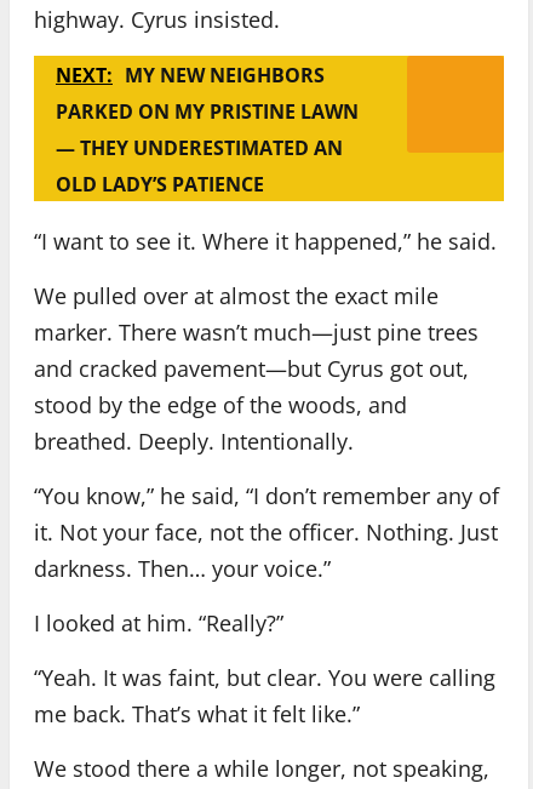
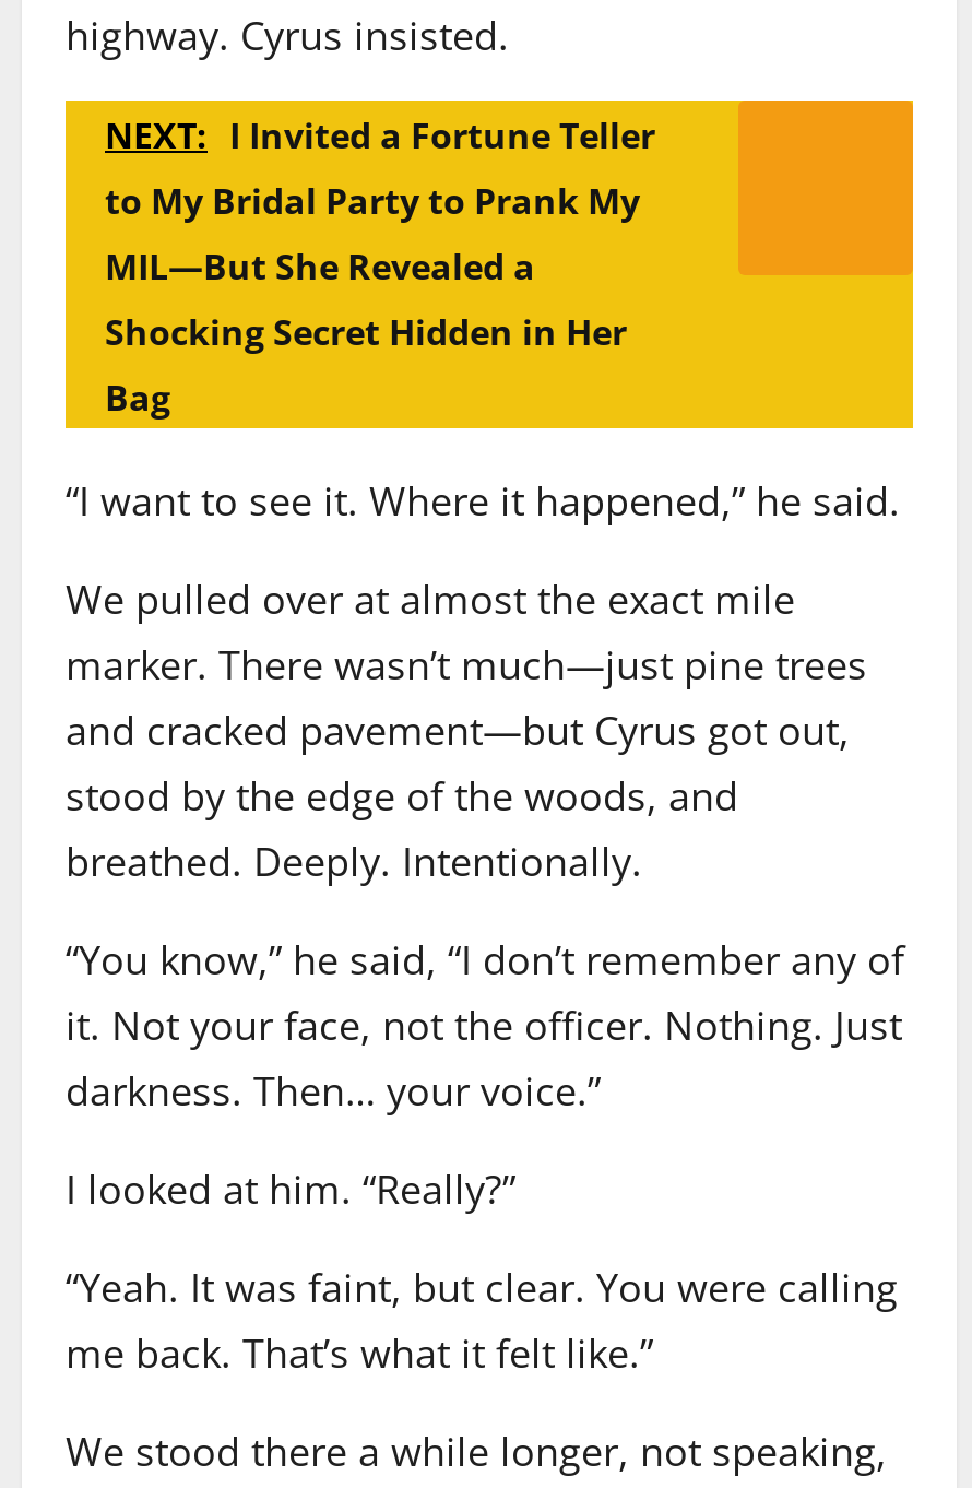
[56,62,359,198] NEXT: MY NEW NEIGHBORS | PARKED ON MY PRISTINE LAWN | — THEY UNDERESTIMATED AN | OLD LADY’S PATIENCE -> [105,111,655,422] NEXT: I Invited a Fortune Teller | to My Bridal Party to Prank My | MIL—But She Revealed a | Shocking Secret Hidden in Her | Bag

